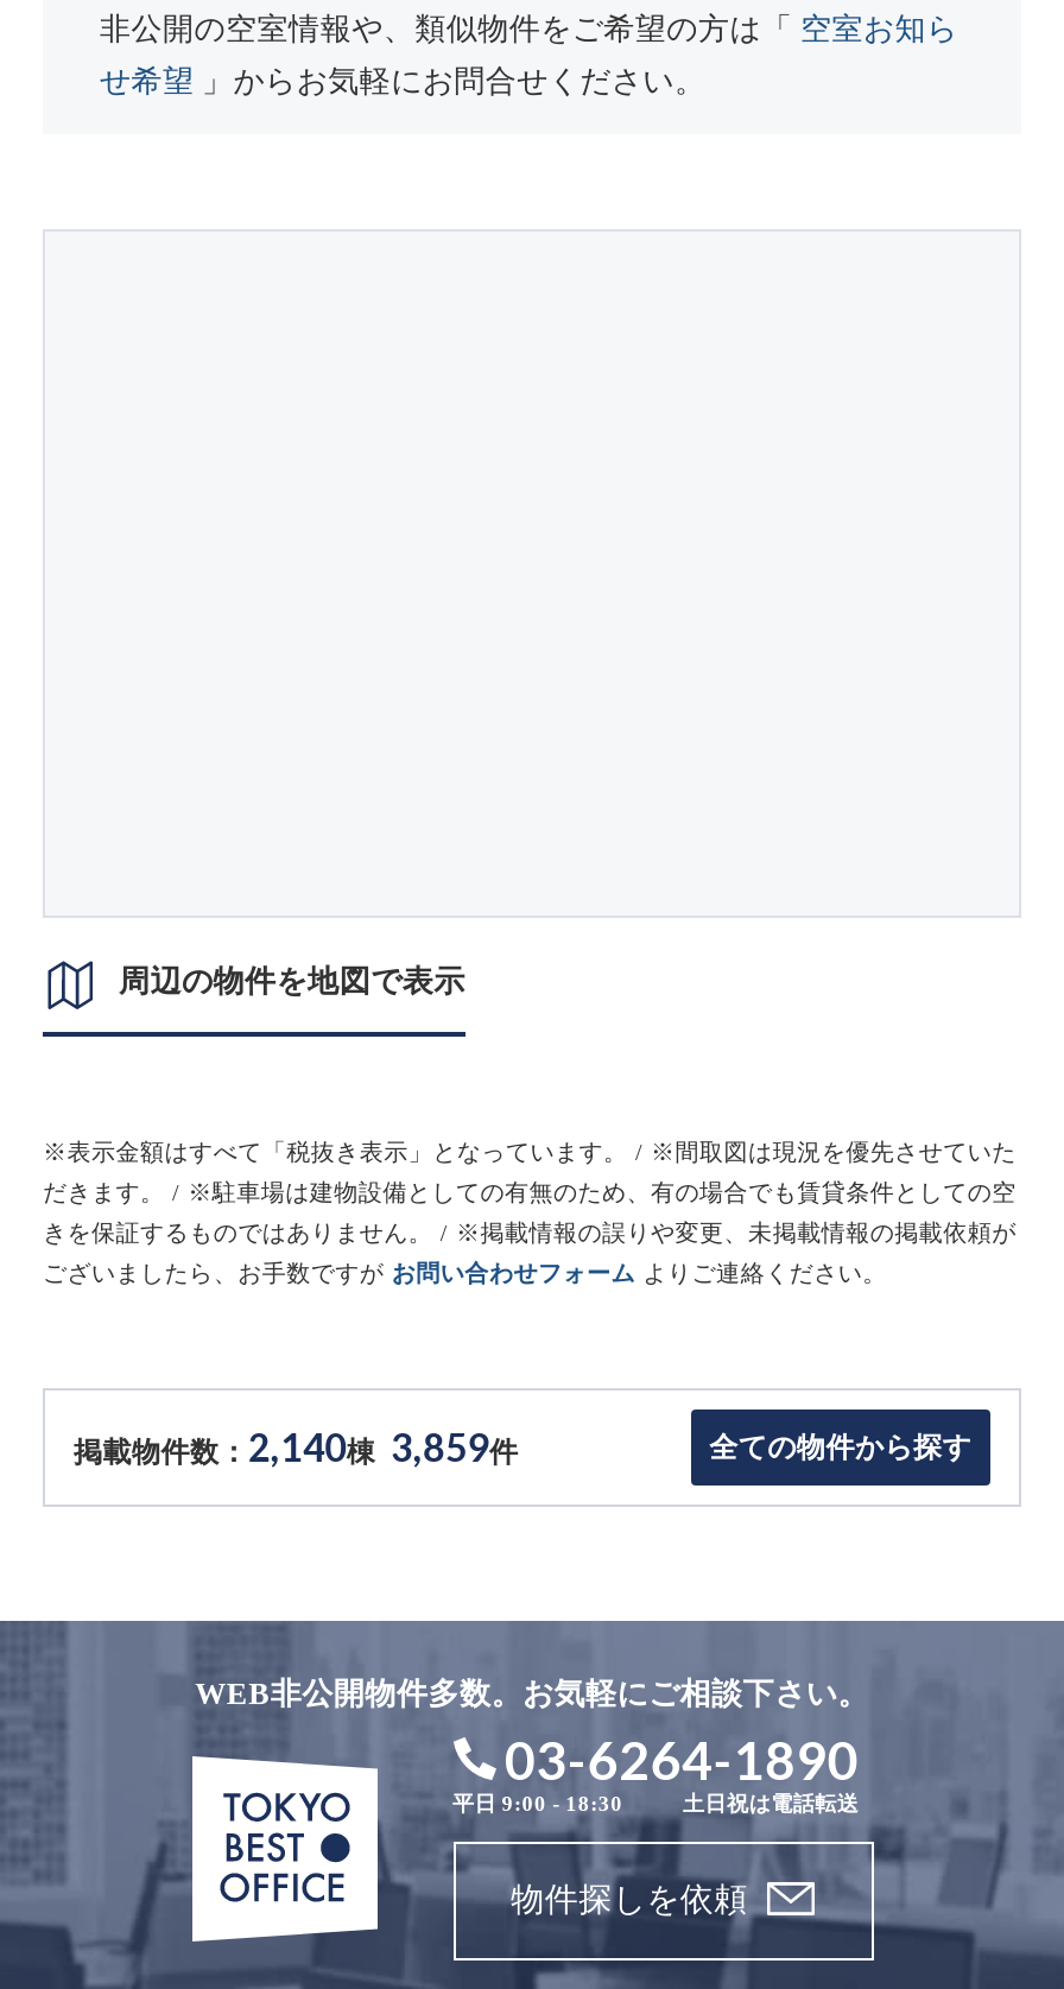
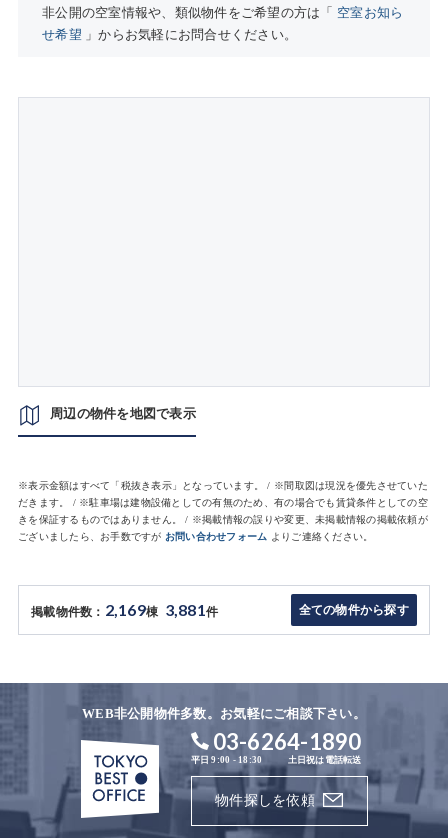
[74,1424,518,1470] 掲載物件数：2,140棟3,859件 -> [31,600,218,619] 掲載物件数：2,169棟3,881件

